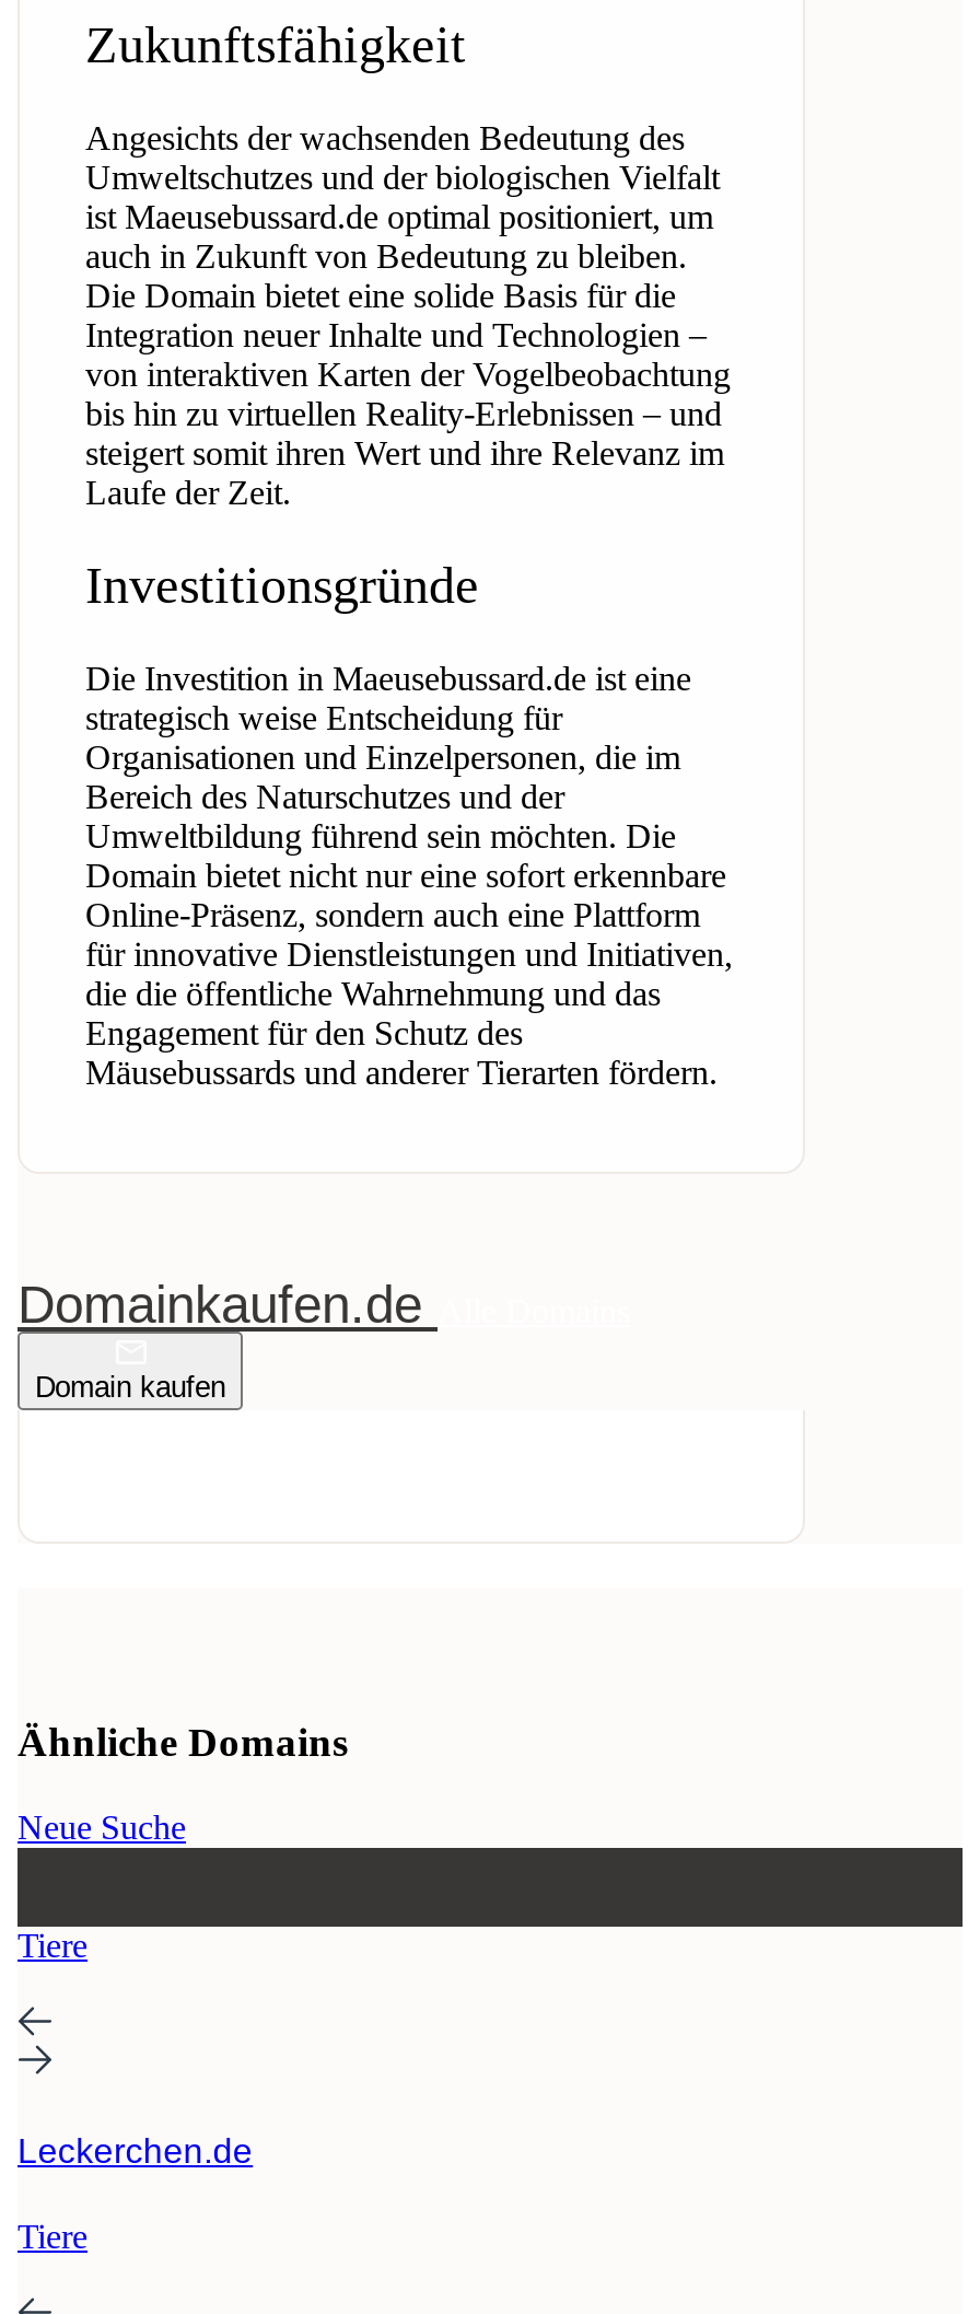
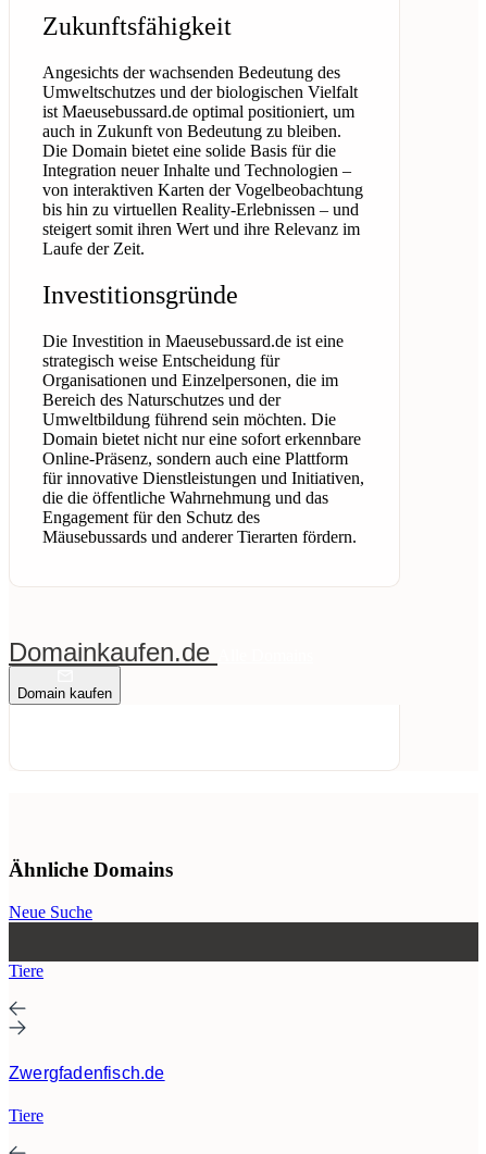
[18,2132,253,2169] Leckerchen.de -> [9,1064,165,1082] Zwergfadenfisch.de

